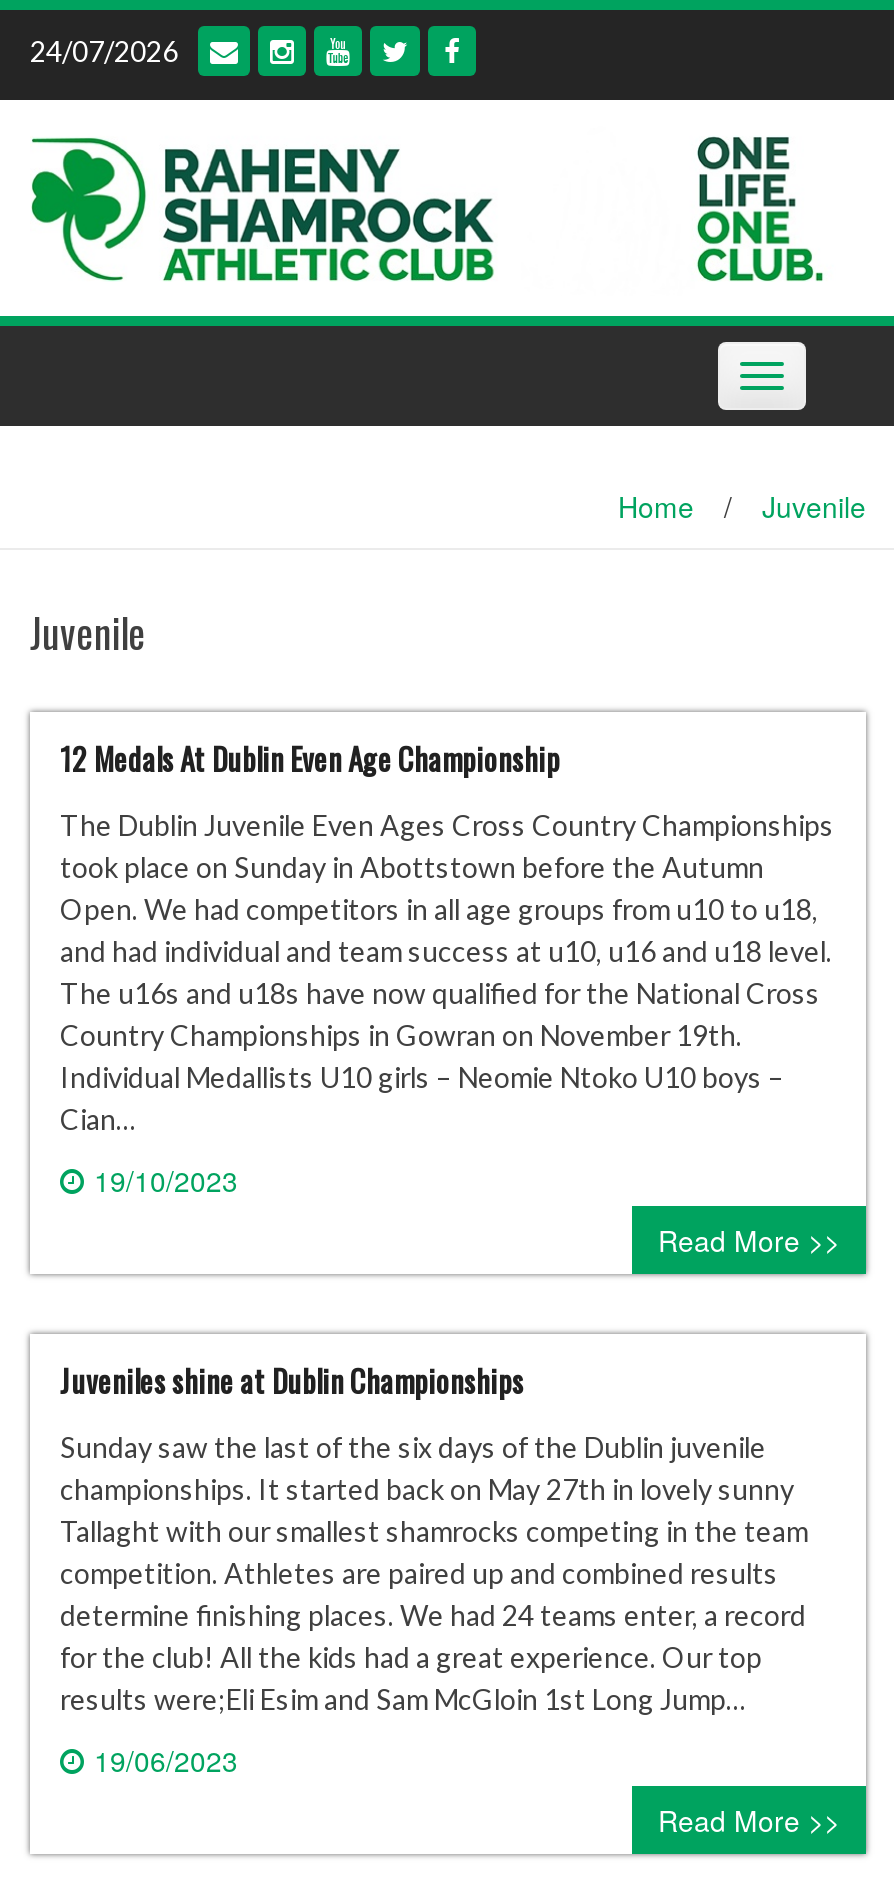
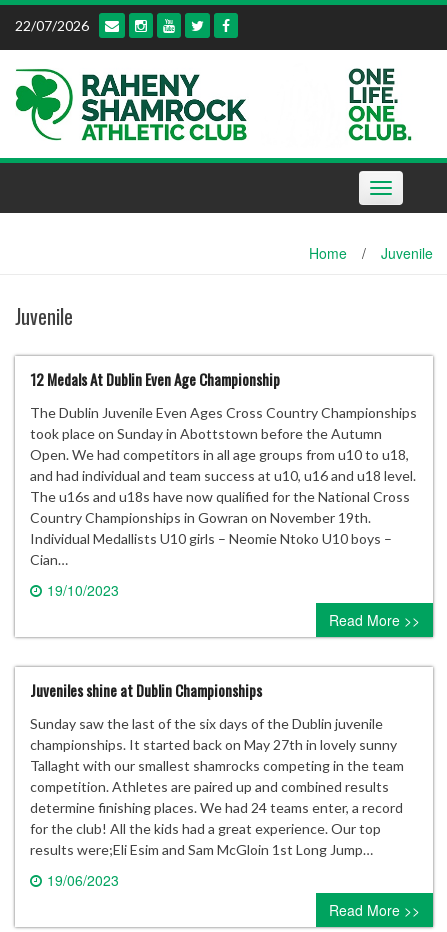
[30,34,178,68] 24/07/2026 -> [15,17,89,34] 22/07/2026

